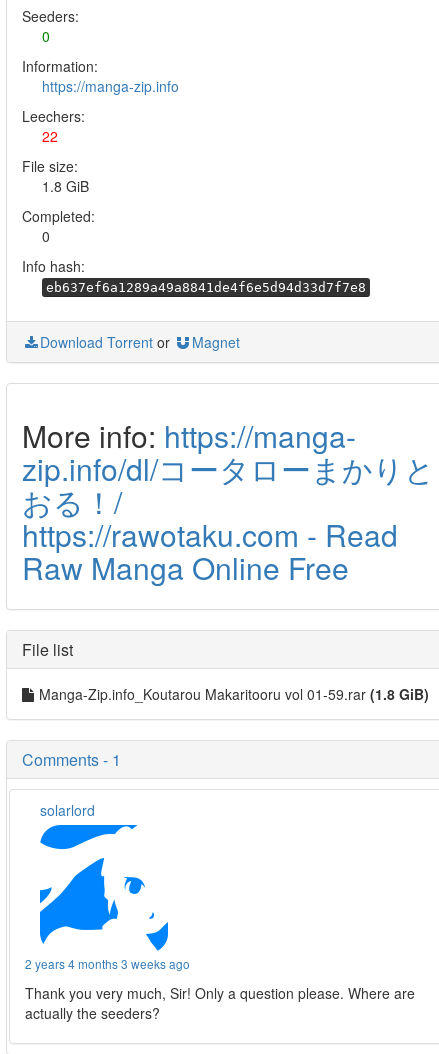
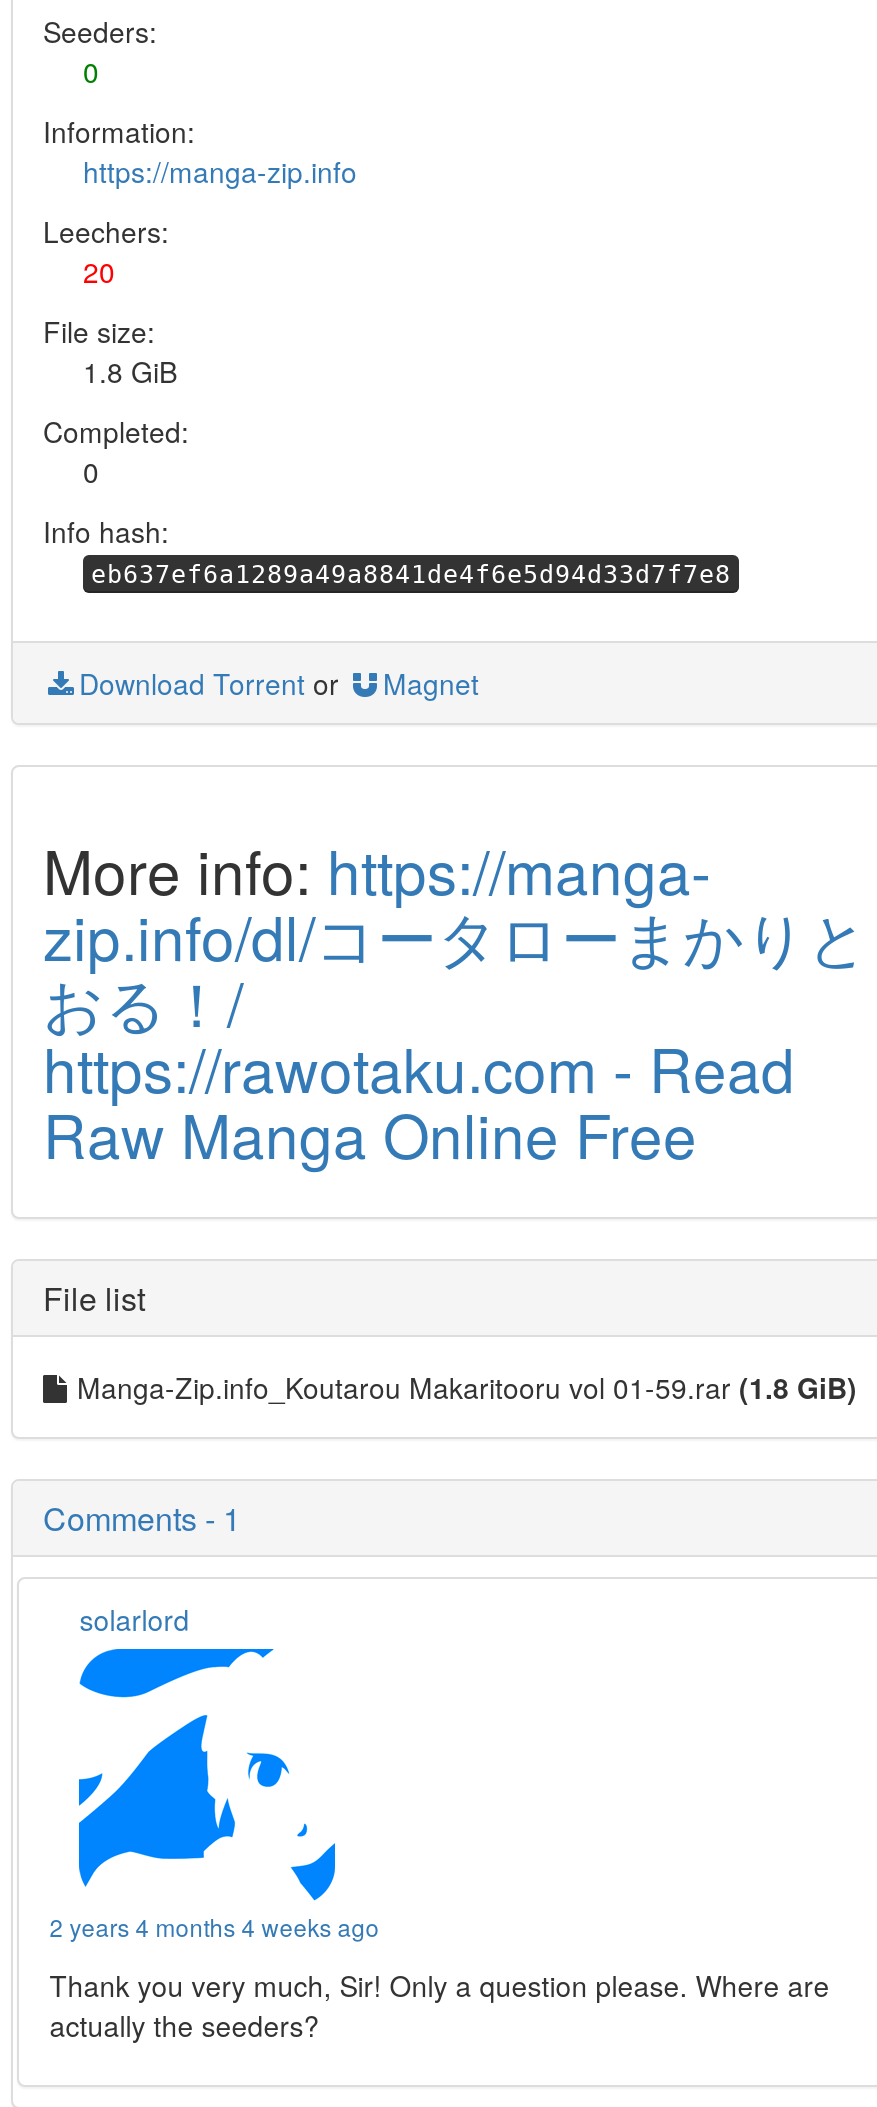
[42,126,58,146] 22 -> [83,251,115,291] 20
[25,955,190,972] 2 years 4 months 3 weeks ago -> [49,1909,379,1943] 2 years 4 months 4 weeks ago

